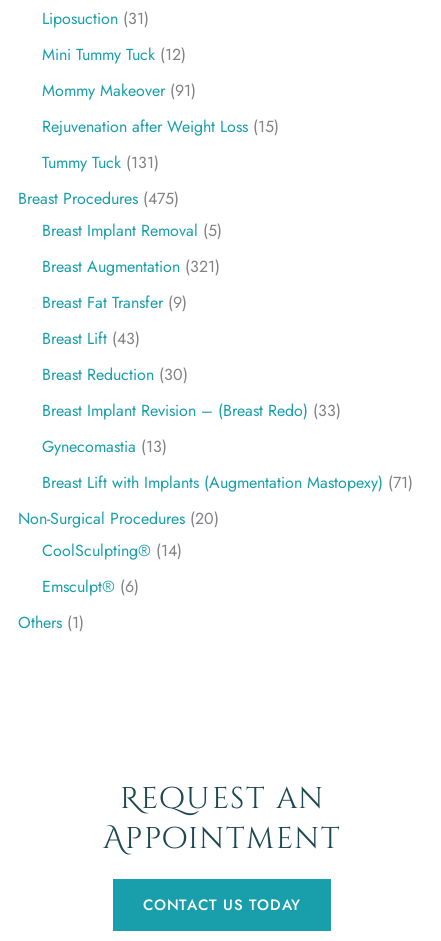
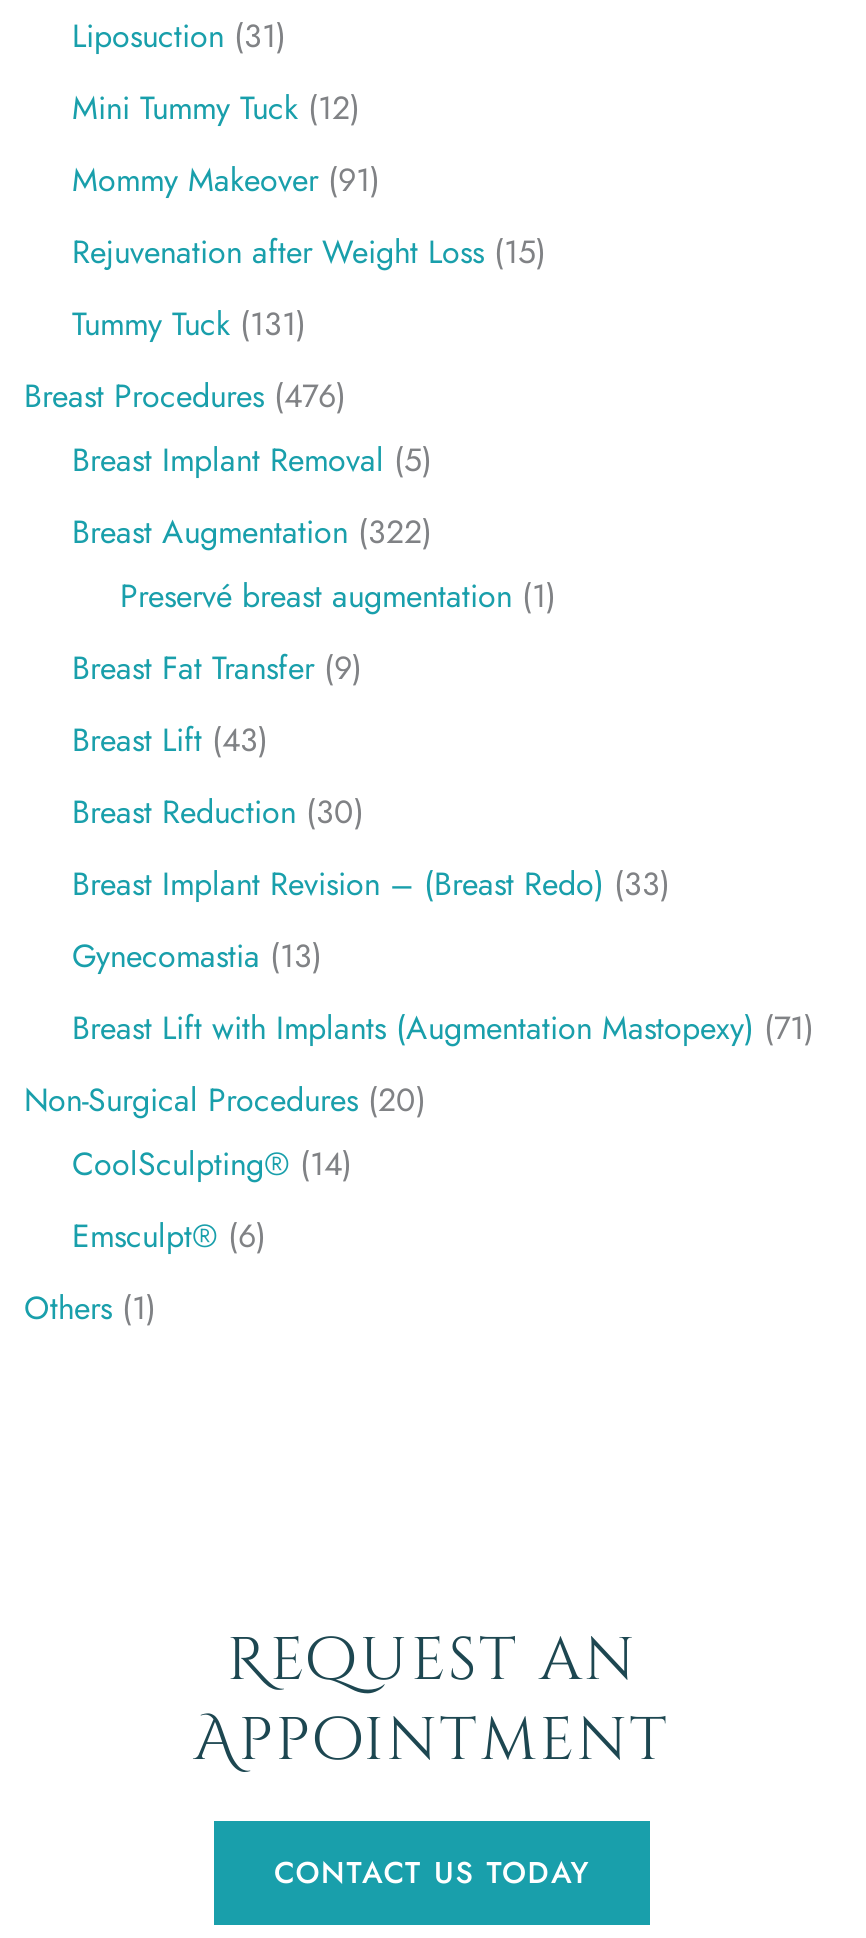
[18,187,179,210] Breast Procedures (475) -> [24,373,346,419] Breast Procedures (476)
[42,255,220,278] Breast Augmentation (321) -> [72,509,556,619] Breast Augmentation (322) | Preservé breast augmentation (1)

